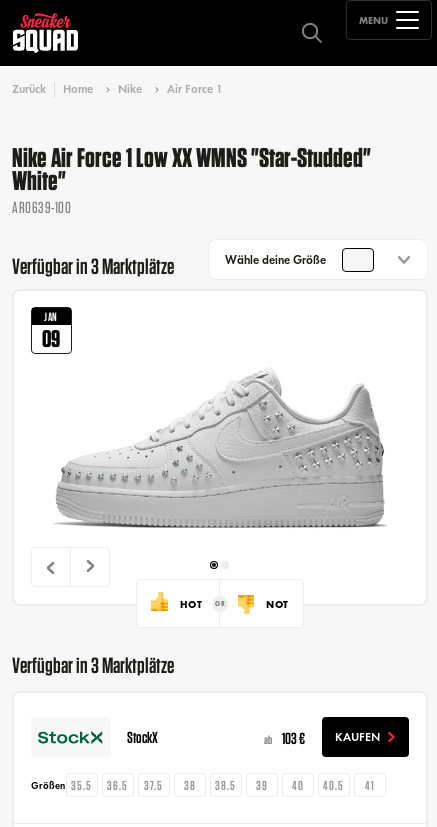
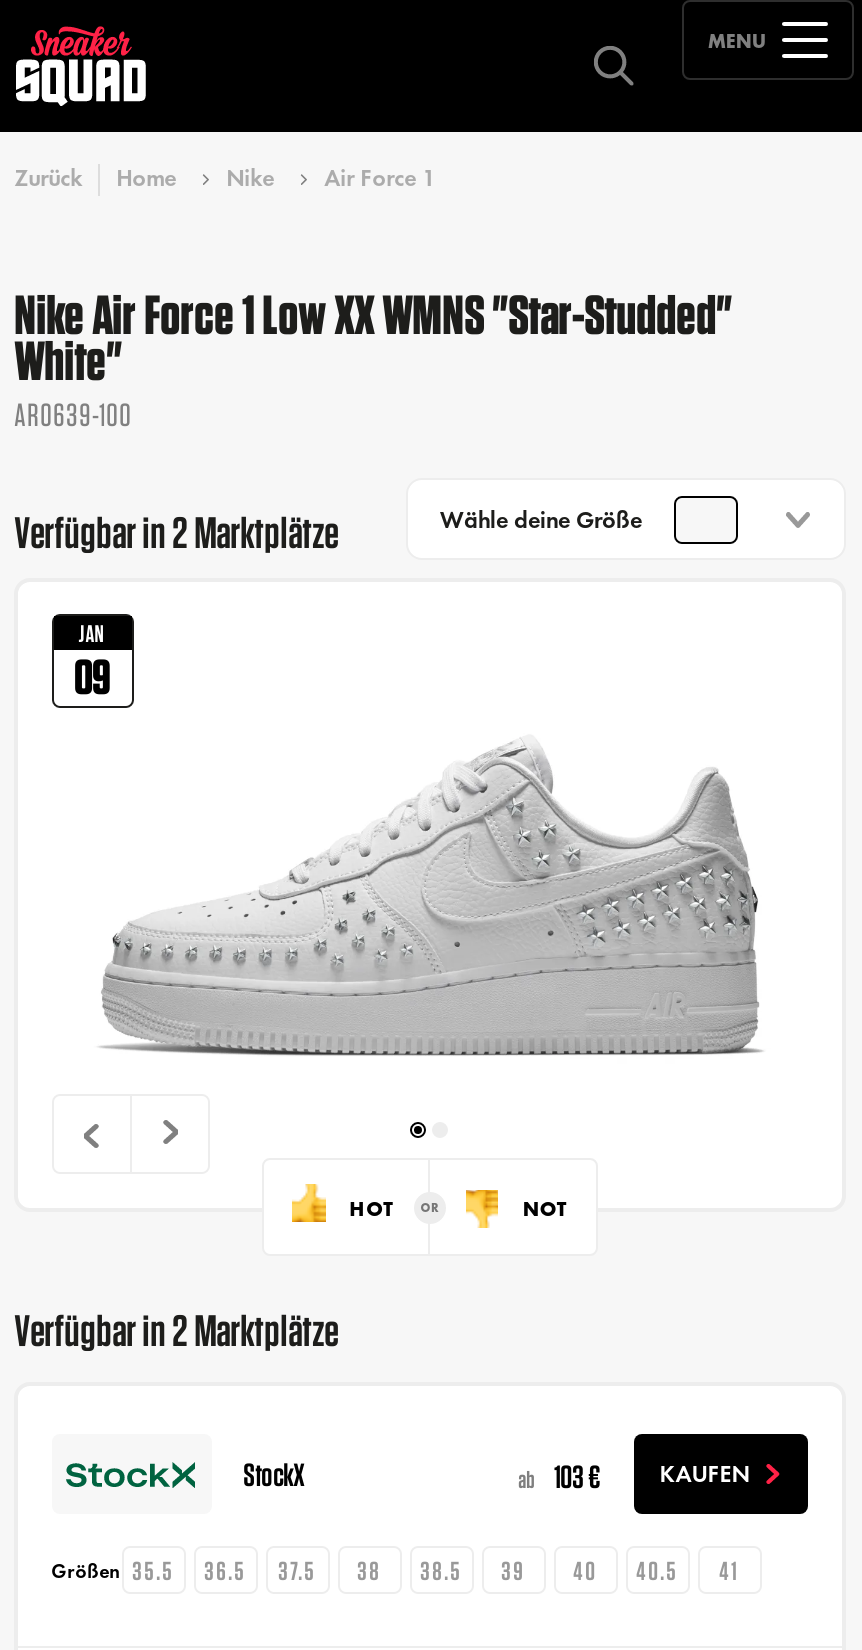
[12,255,174,277] Verfügbar in 3 Marktplätze -> [14,510,338,554] Verfügbar in 2 Marktplätze
[12,653,174,675] Verfügbar in 3 Marktplätze -> [14,1307,338,1351] Verfügbar in 2 Marktplätze

